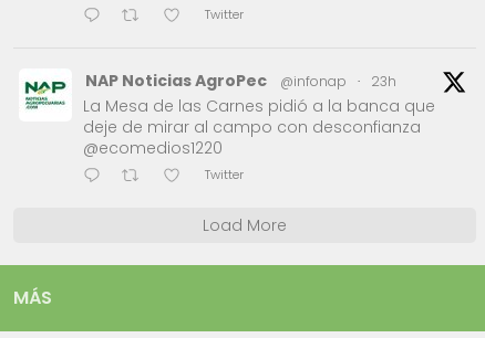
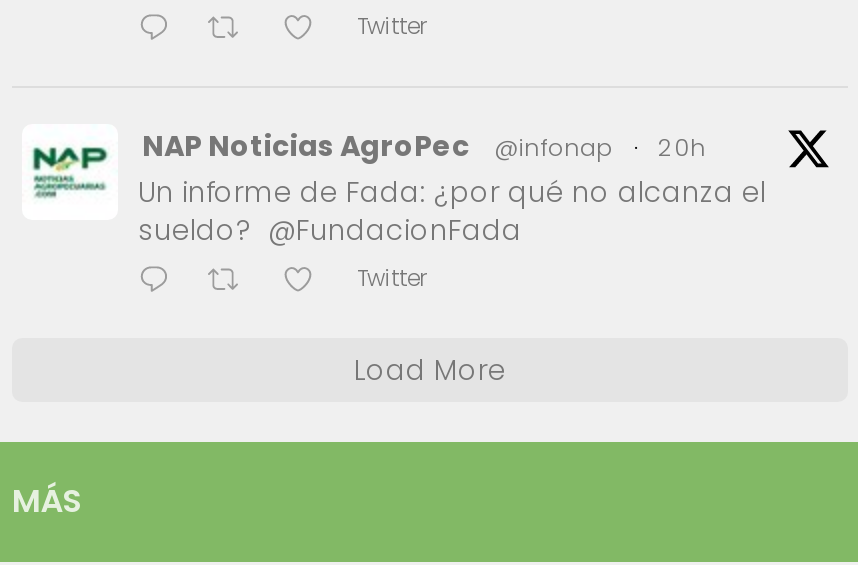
[83,71,435,159] 23h | La Mesa de las Carnes pidió a la banca que | deje de mirar al campo con desconfianza | @ecomedios1220 -> [138,129,766,249] 20h | Un informe de Fada: ¿por qué no alcanza el | sueldo? @FundacionFada

